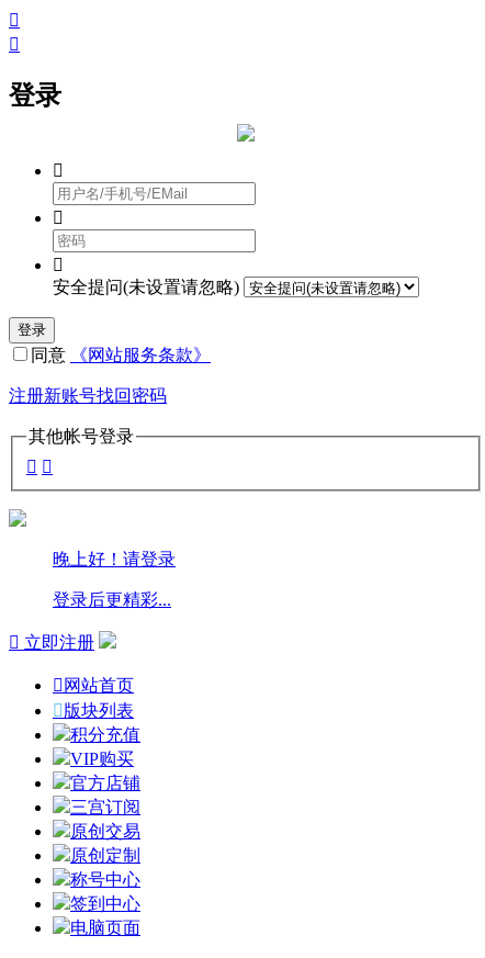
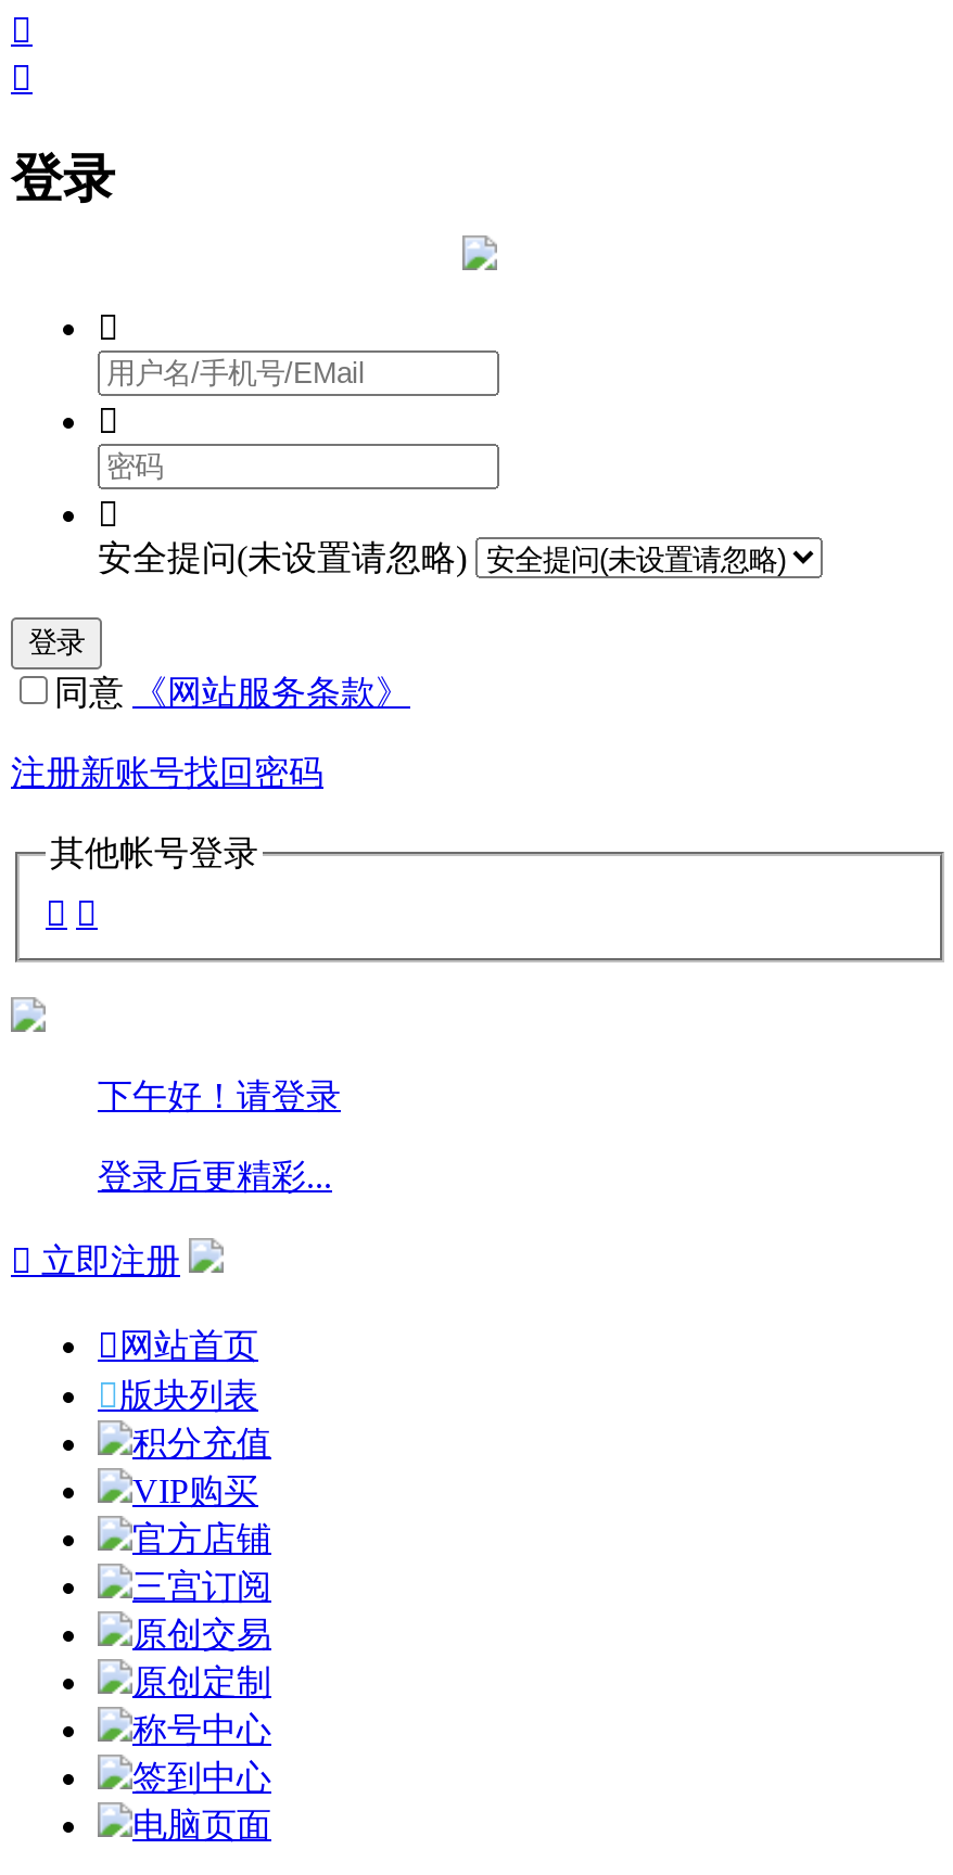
[53,550,176,569] 晚上好！请登录 -> [98,1078,341,1115] 下午好！请登录

